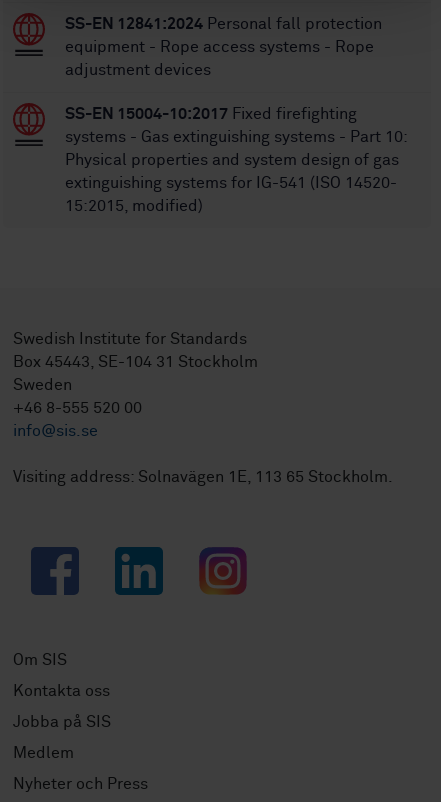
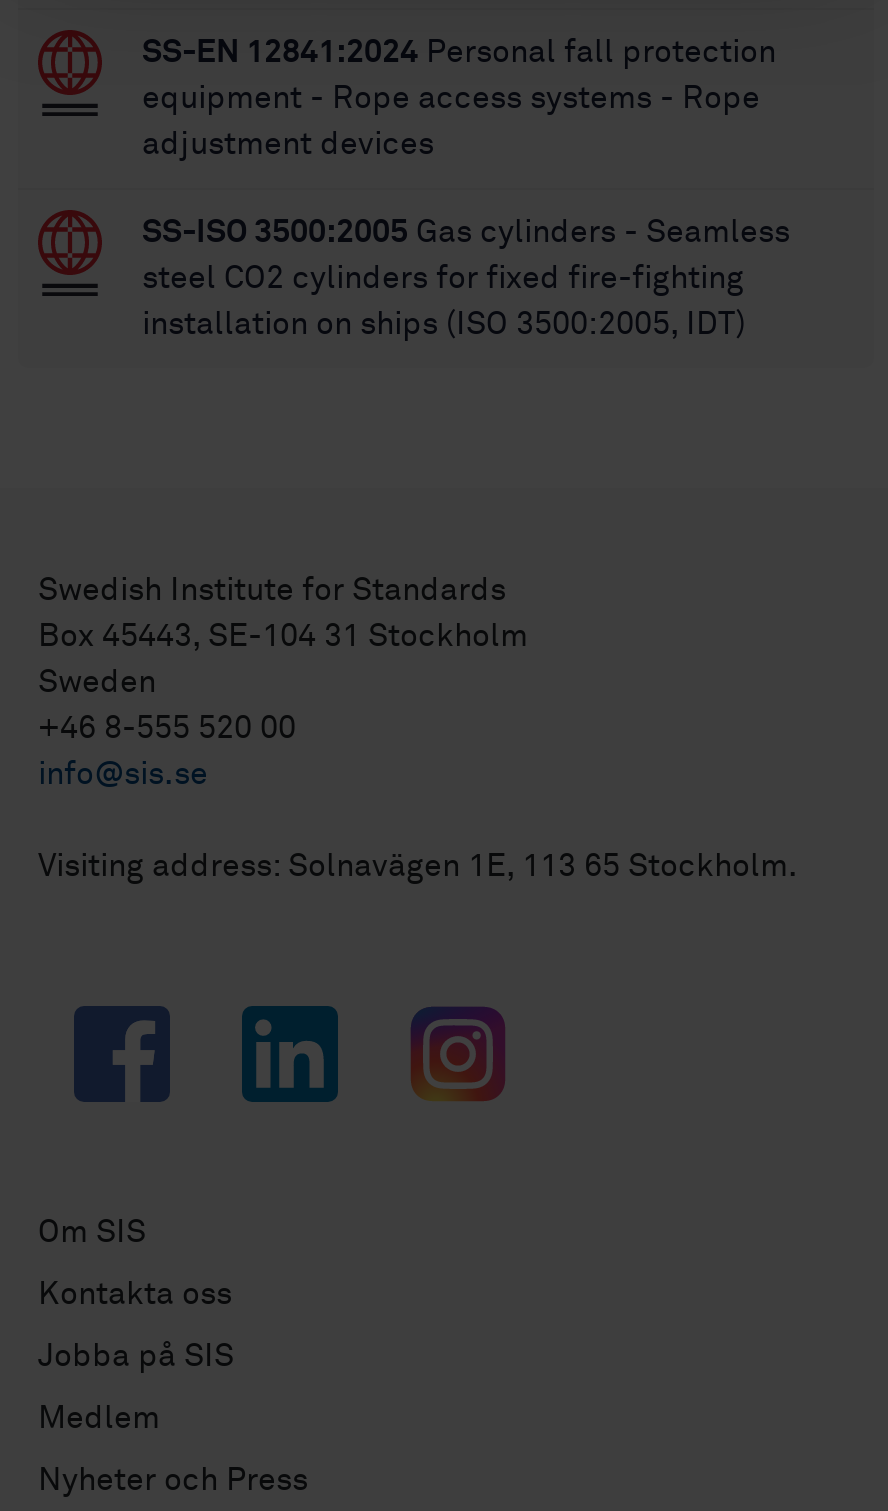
[65,106,407,214] SS-EN 15004-10:2017 Fixed firefighting | systems - Gas extinguishing systems - Part 10: | Physical properties and system design of gas | extinguishing systems for IG-541 (ISO 14520- | 15:2015, modified) -> [142,216,790,340] SS-ISO 3500:2005 Gas cylinders - Seamless | steel CO2 cylinders for fixed fire-fighting | installation on ships (ISO 3500:2005, IDT)

